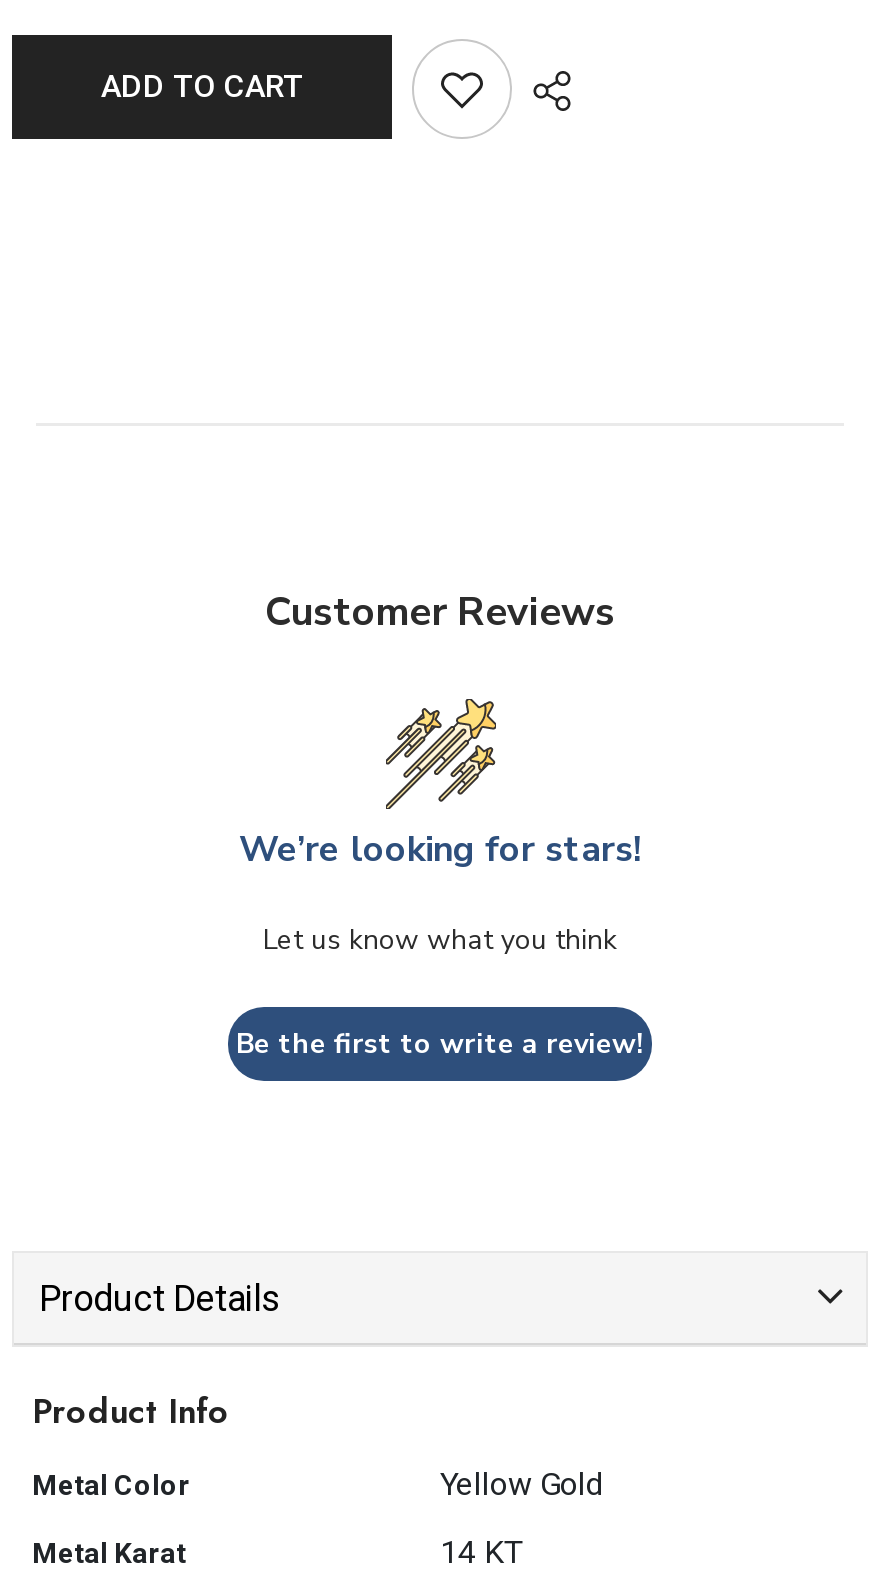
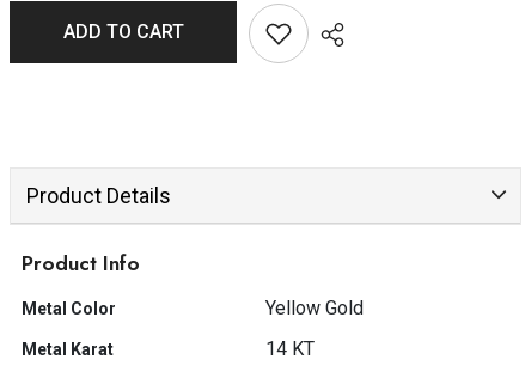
[265,584,615,638] Customer Reviews -> none
[236,696,644,1062] [image] | We’re looking for stars! | Let us know what you think | Be the first to write a review! -> none

